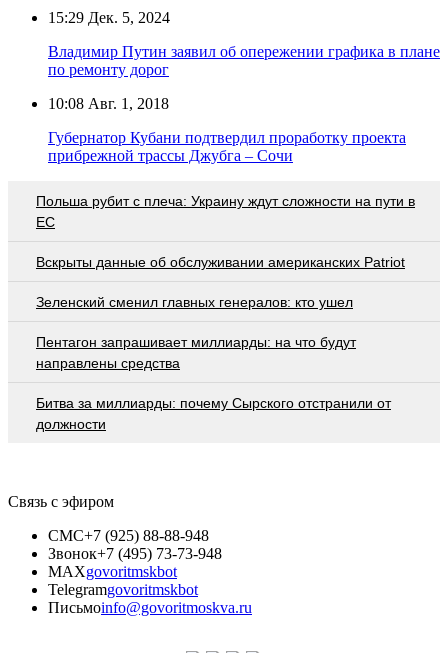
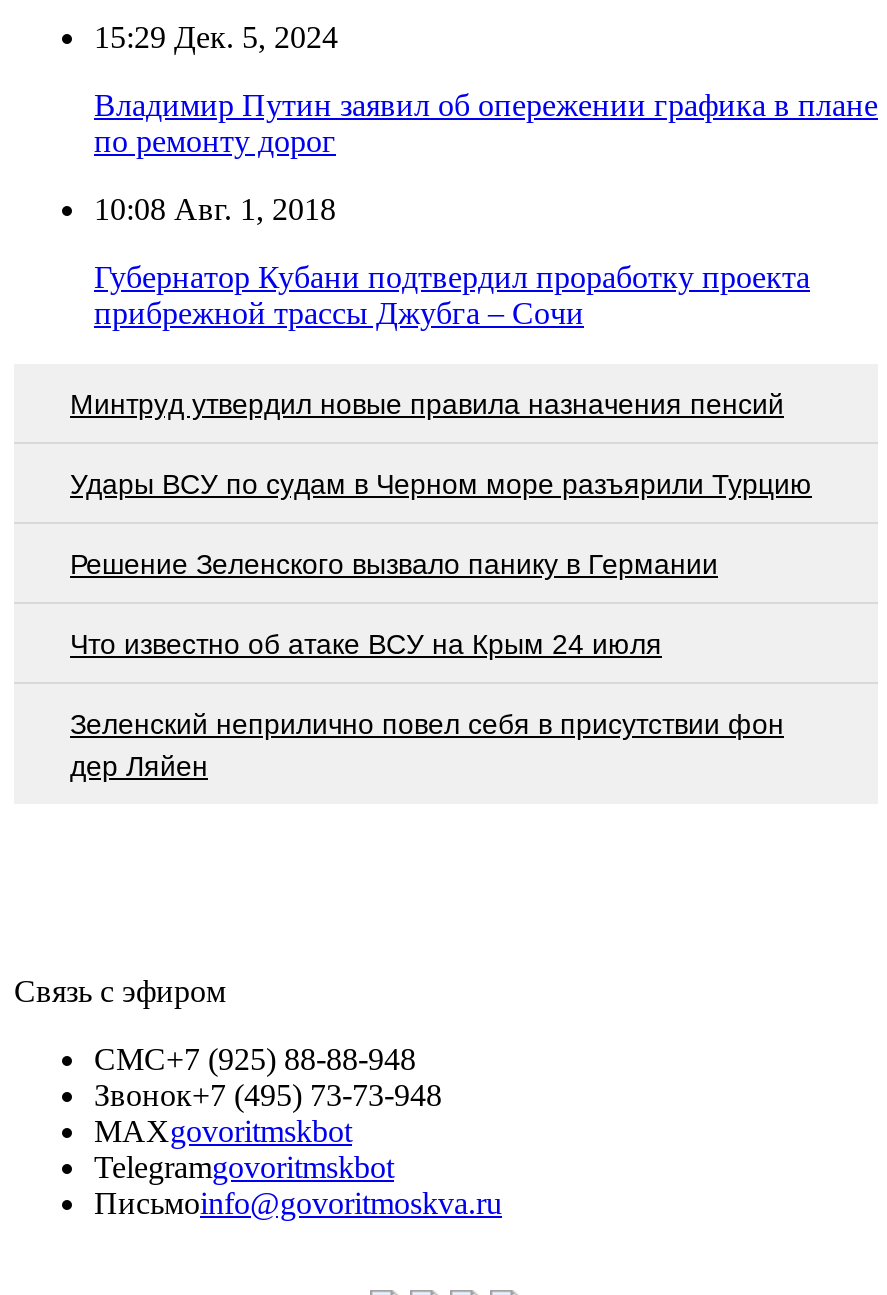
[36,193,415,230] Польша рубит с плеча: Украину ждут сложности на пути в | ЕС -> [70,388,784,420] Минтруд утвердил новые правила назначения пенсий
[36,254,405,270] Вскрыты данные об обслуживании американских Patriot -> [70,468,812,500] Удары ВСУ по судам в Черном море разъярили Турцию
[36,294,353,310] Зеленский сменил главных генералов: кто ушел -> [70,548,718,580] Решение Зеленского вызвало панику в Германии
[36,334,356,371] Пентагон запрашивает миллиарды: на что будут | направлены средства -> [70,628,662,660] Что известно об атаке ВСУ на Крым 24 июля
[36,395,391,432] Битва за миллиарды: почему Сырского отстранили от | должности -> [70,708,784,782] Зеленский неприлично повел cебя в присутствии фон | дер Ляйен

